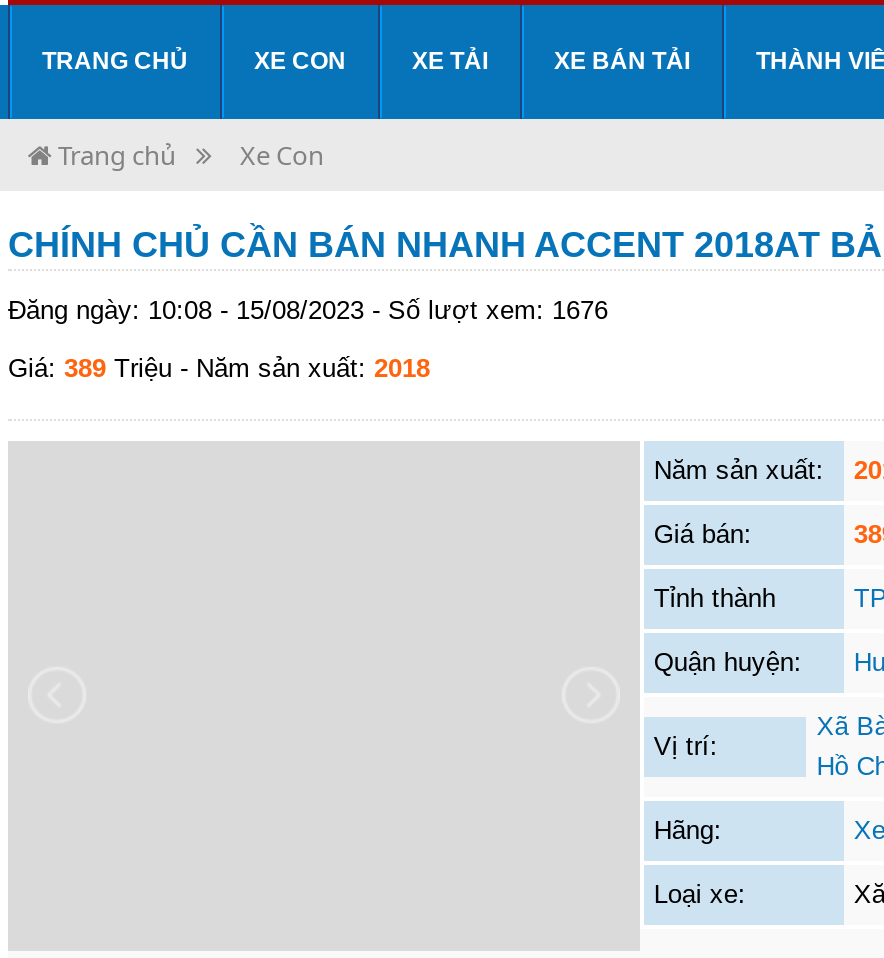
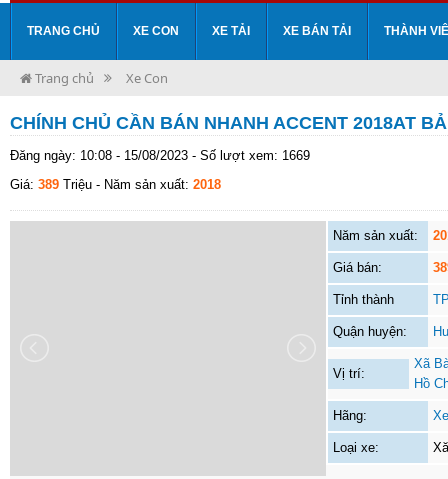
[8,294,608,324] Đăng ngày: 10:08 - 15/08/2023 - Số lượt xem: 1676 -> [10,148,310,163] Đăng ngày: 10:08 - 15/08/2023 - Số lượt xem: 1669

